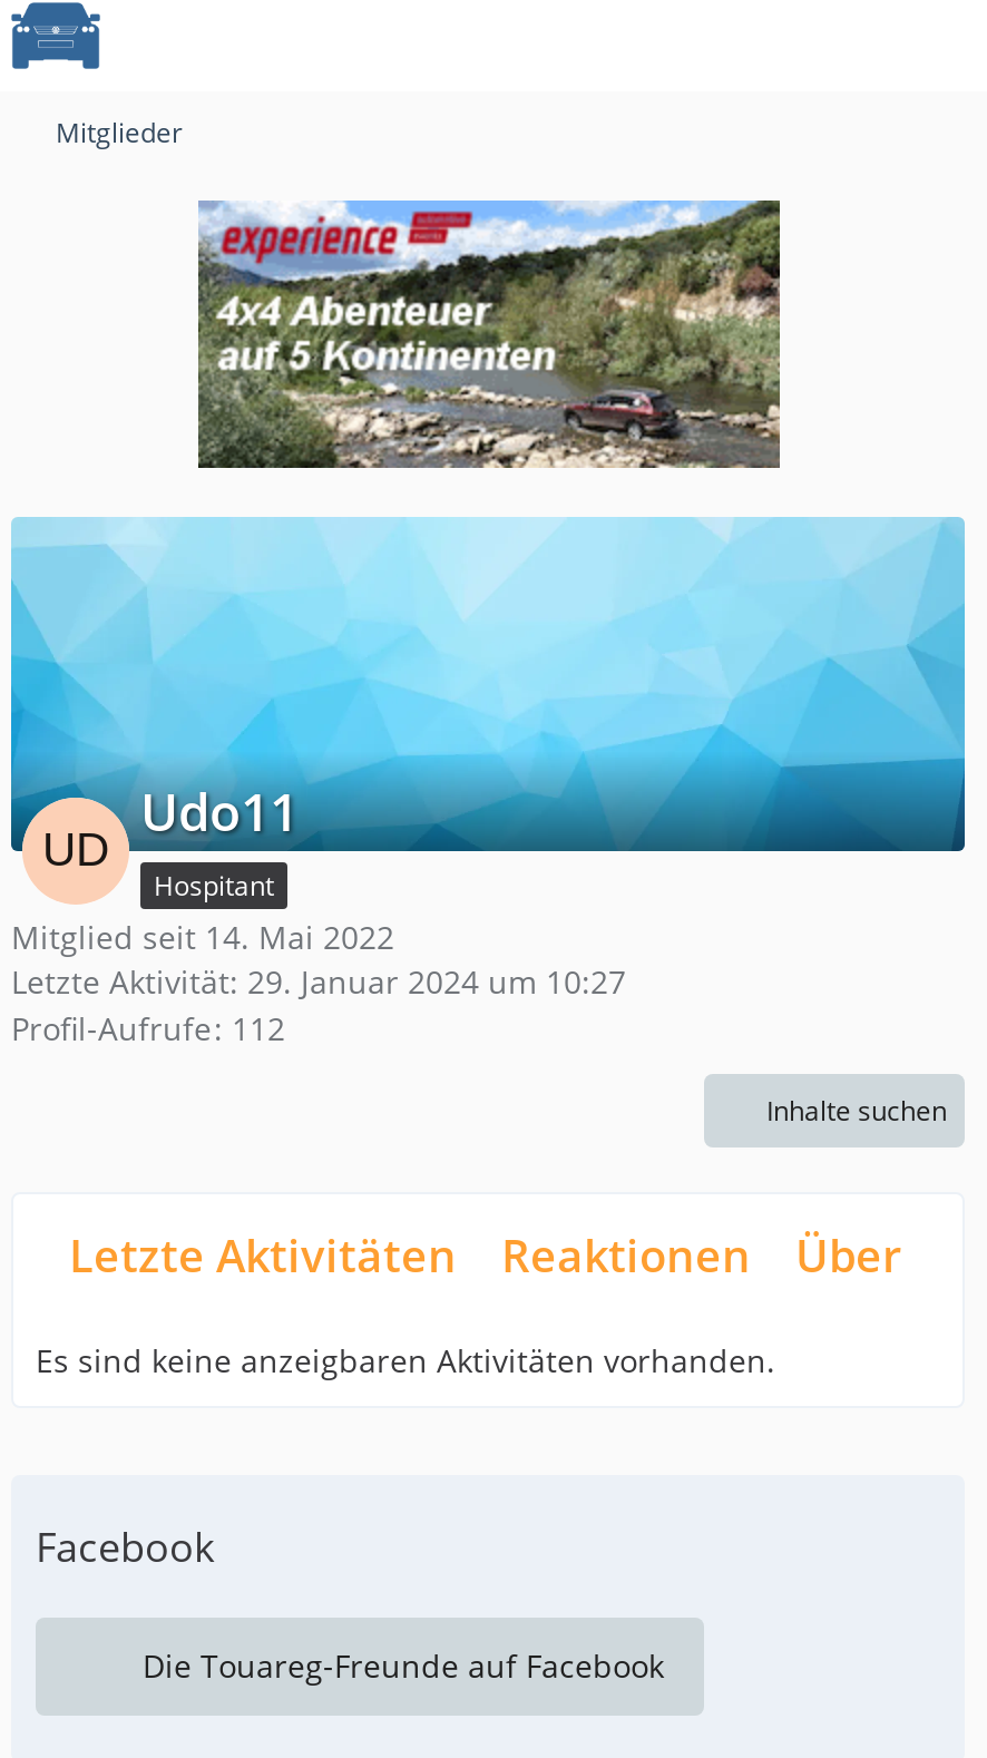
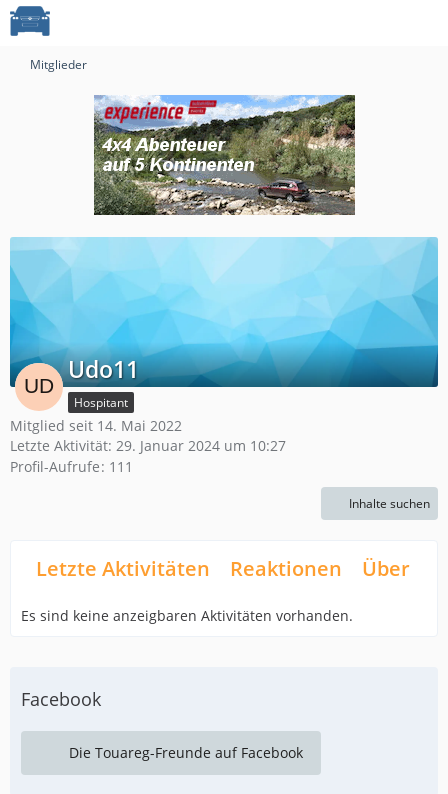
[11,1008,285,1050] Profil-Aufrufe 112 -> [10,457,133,476] Profil-Aufrufe 111

